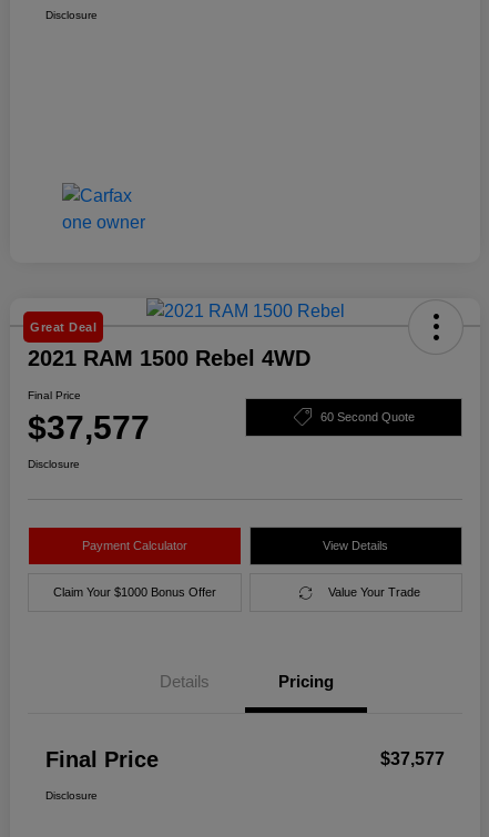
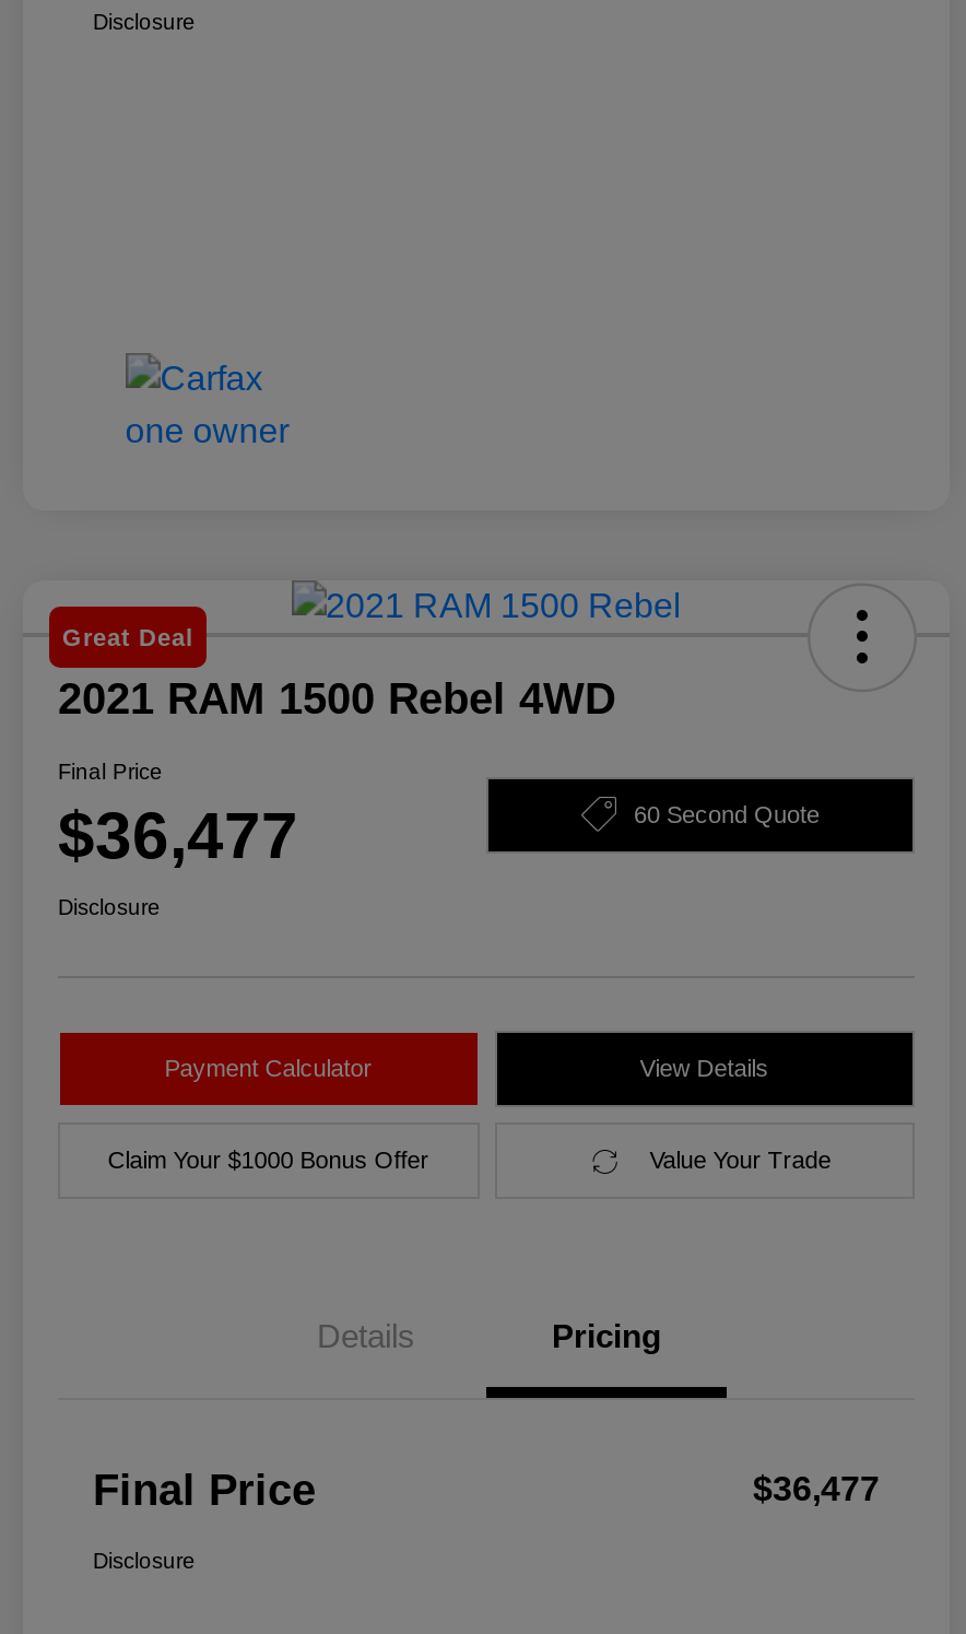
[28,409,150,446] $37,577 -> [58,799,298,872] $36,477
[380,750,445,768] $37,577 -> [753,1470,880,1508] $36,477

